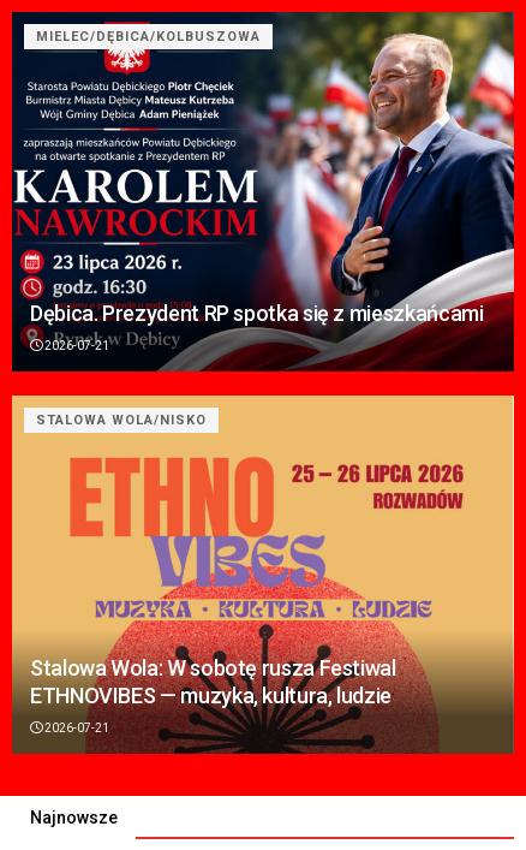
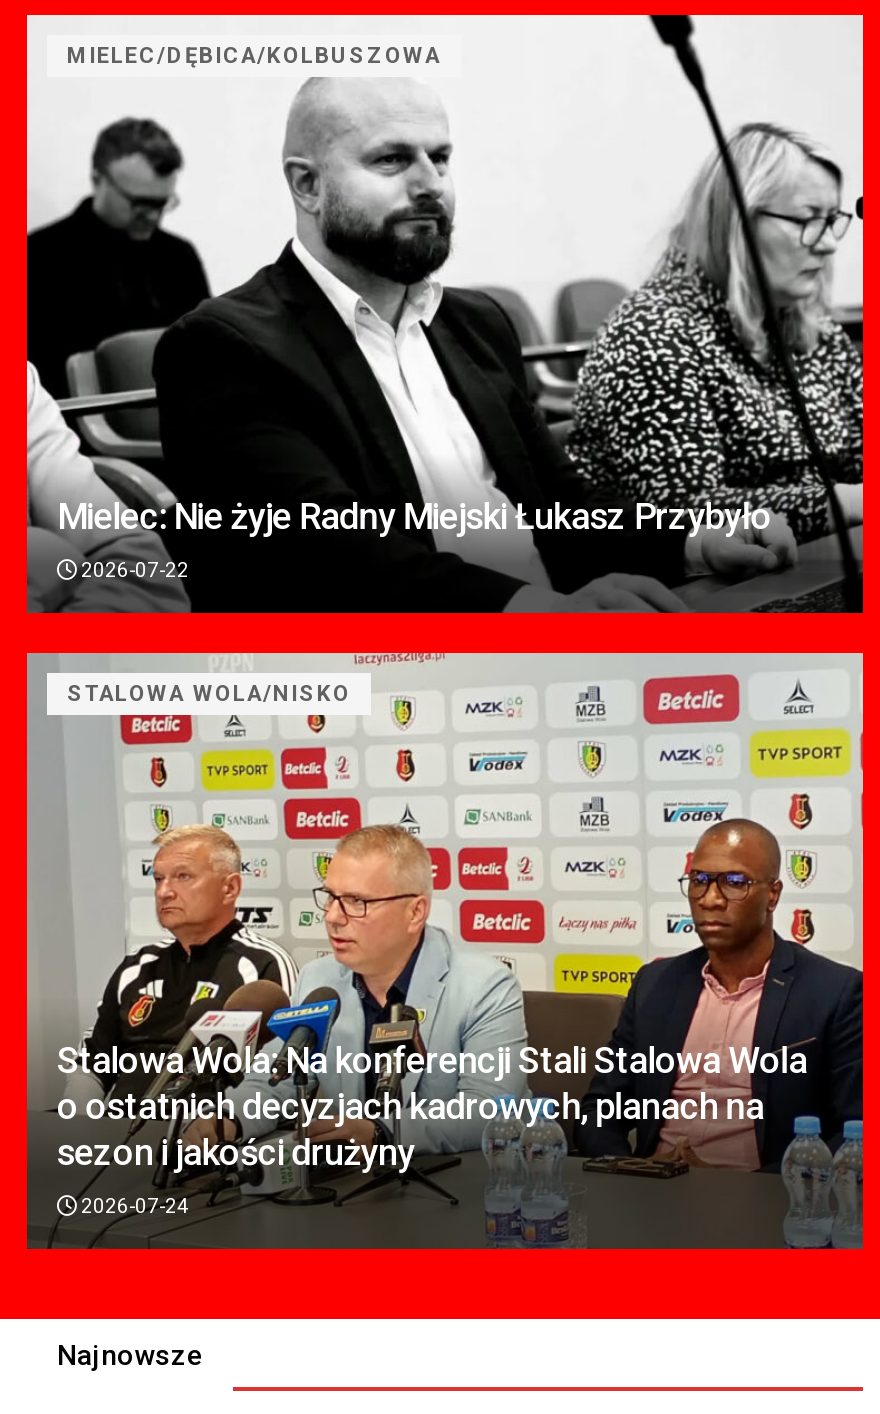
[11,11,515,371] [image] | Dębica. Prezydent RP spotka się z mieszkańcami -> [25,13,865,613] [image] | Mielec: Nie żyje Radny Miejski Łukasz Przybyło
[42,339,109,352] 2026-07-21 -> [77,558,189,580] 2026-07-22
[12,396,515,754] [image] | Stalowa Wola: W sobotę rusza Festiwal | ETHNOVIBES — muzyka, kultura, ludzie -> [27,653,865,1249] [image] | Stalowa Wola: Na konferencji Stali Stalowa Wola | o ostatnich decyzjach kadrowych, planach na | sezon i jakości drużyny
[42,722,109,735] 2026-07-21 -> [77,1196,189,1218] 2026-07-24

